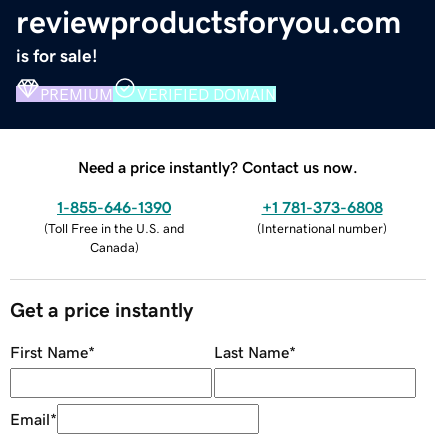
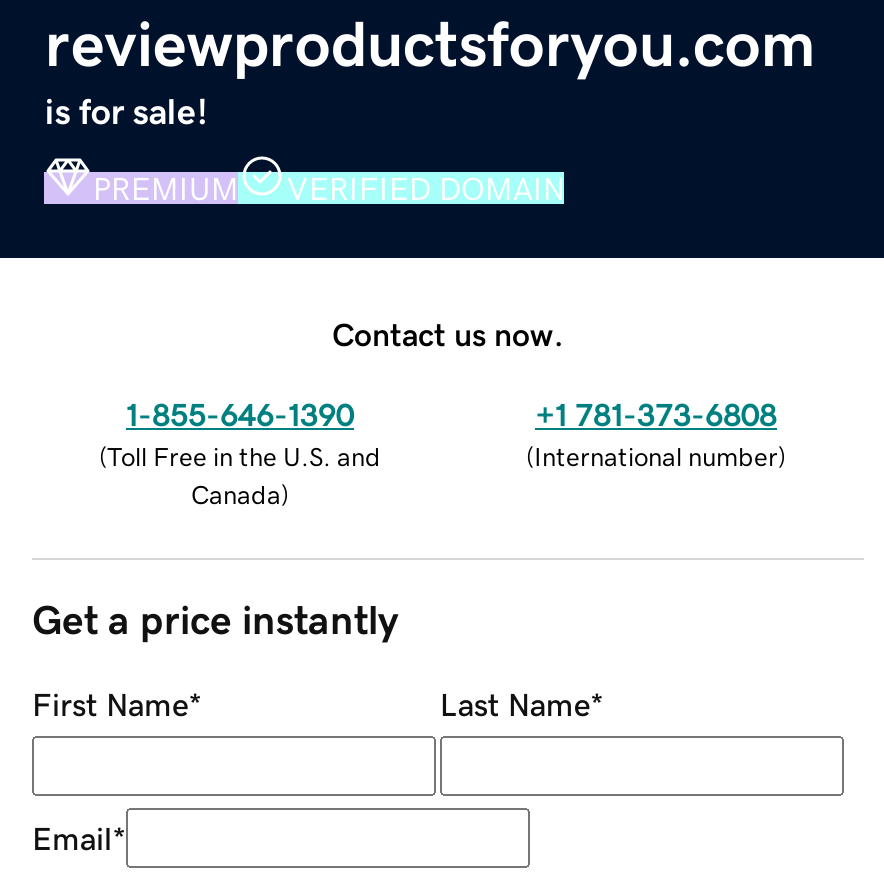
[78,159,358,175] Need a price instantly? Contact us now. -> [332,317,564,349] Contact us now.

